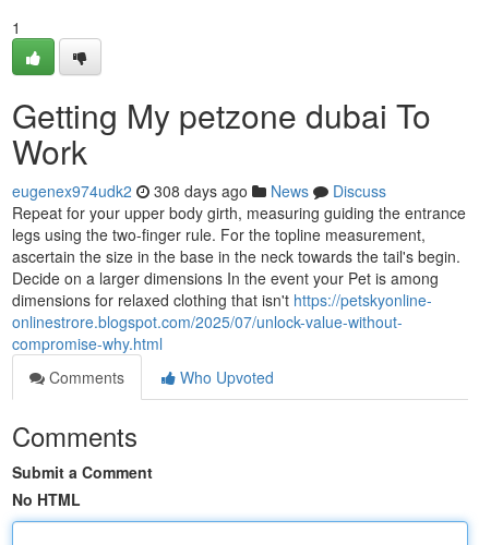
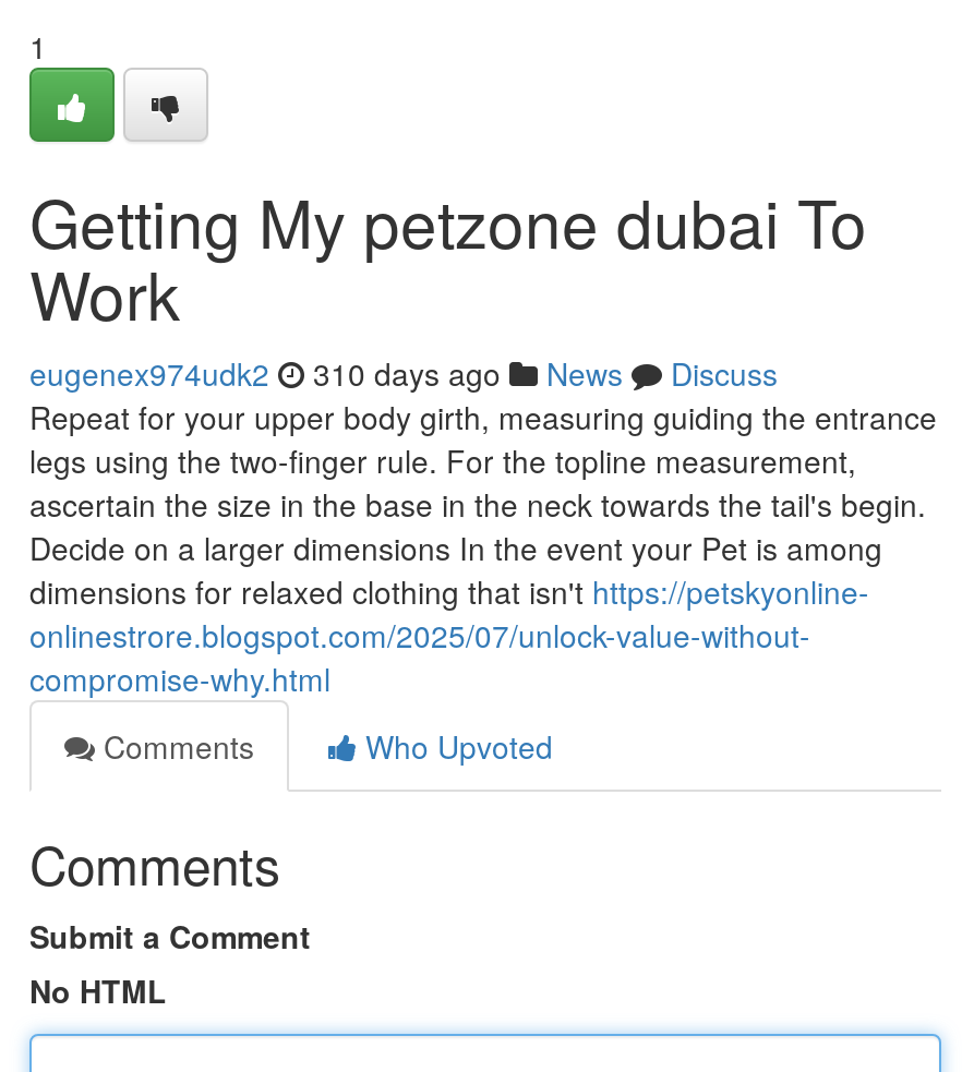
[12,180,386,202] eugenex974udk2 308 days ago News Discuss -> [29,351,778,395] eugenex974udk2 310 days ago News Discuss

